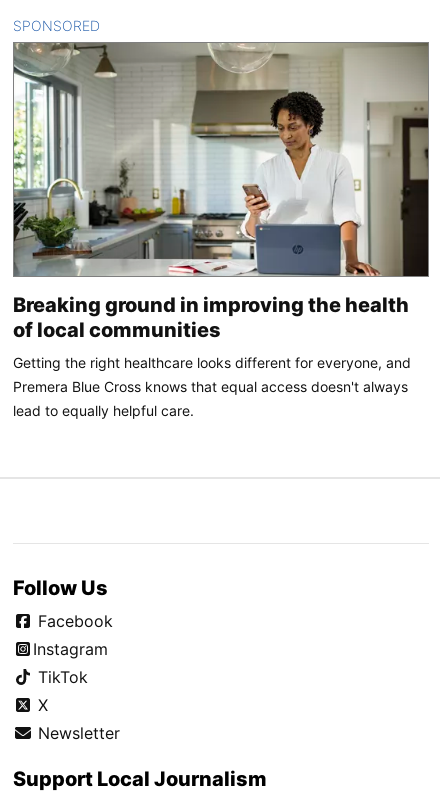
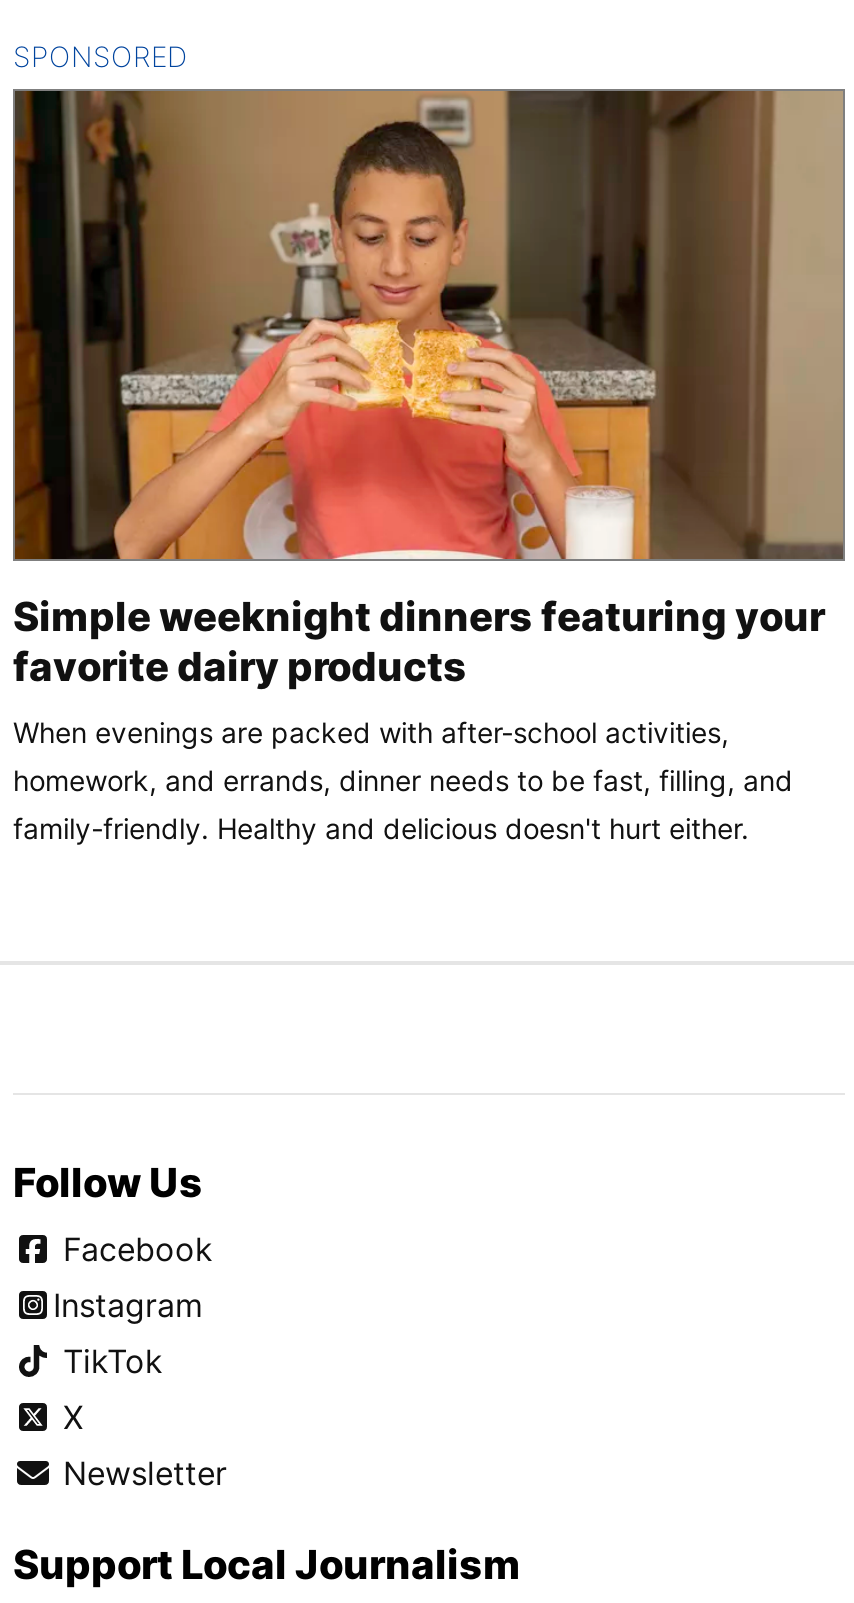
[13,42,429,342] [image] | Breaking ground in improving the health | of local communities -> [13,91,845,691] [image] | Simple weeknight dinners featuring your | favorite dairy products
[13,354,411,419] Getting the right healthcare looks different for everyone, and | Premera Blue Cross knows that equal access doesn't always | lead to equally helpful care. -> [13,715,793,845] When evenings are packed with after-school activities, | homework, and errands, dinner needs to be fast, filling, and | family-friendly. Healthy and delicious doesn't hurt either.

